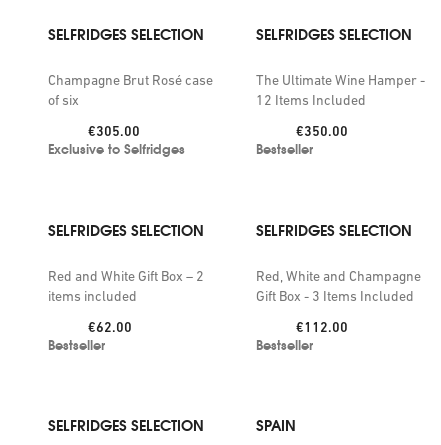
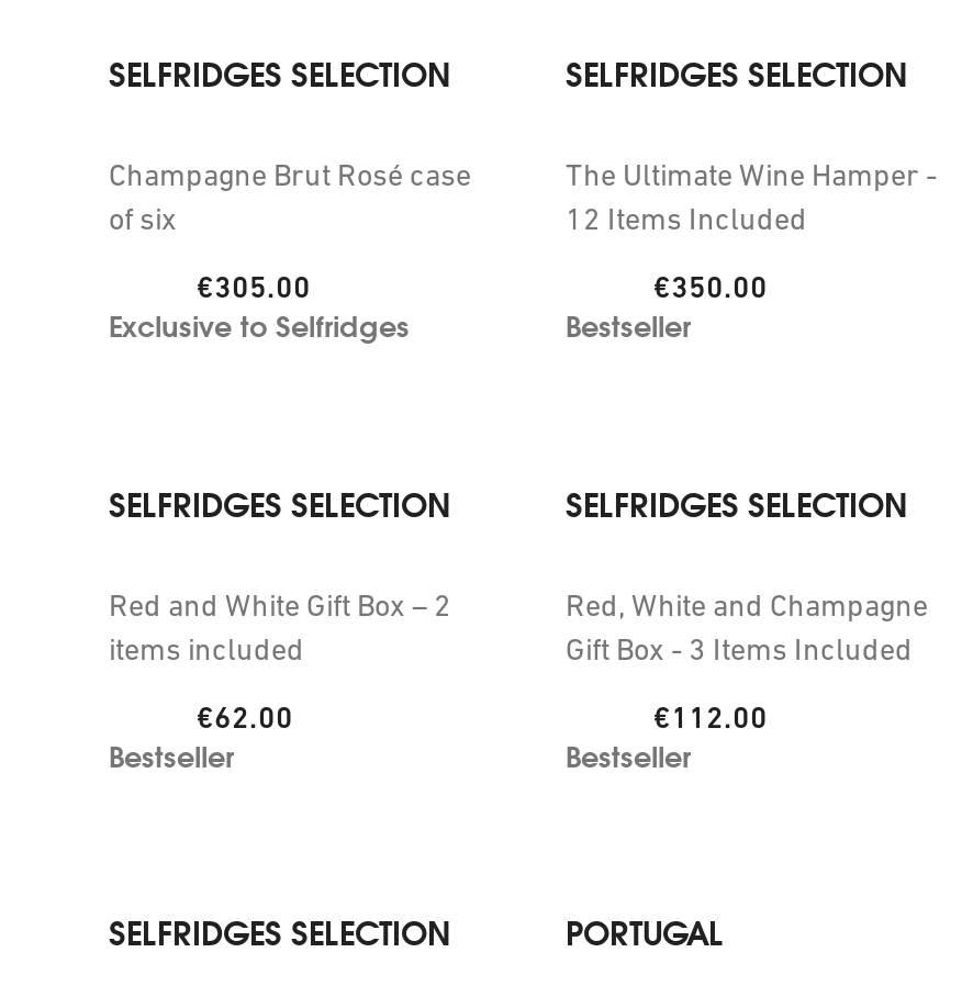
[256,416,296,435] SPAIN -> [566,913,724,955] PORTUGAL

